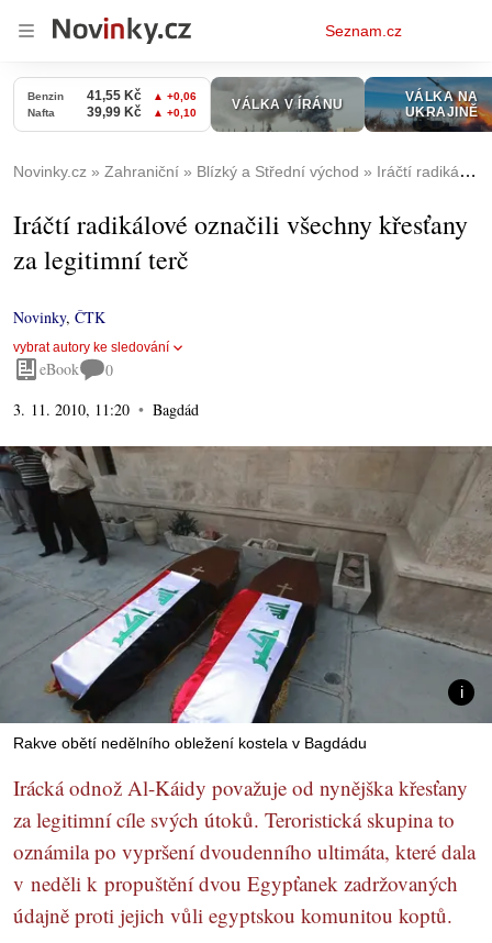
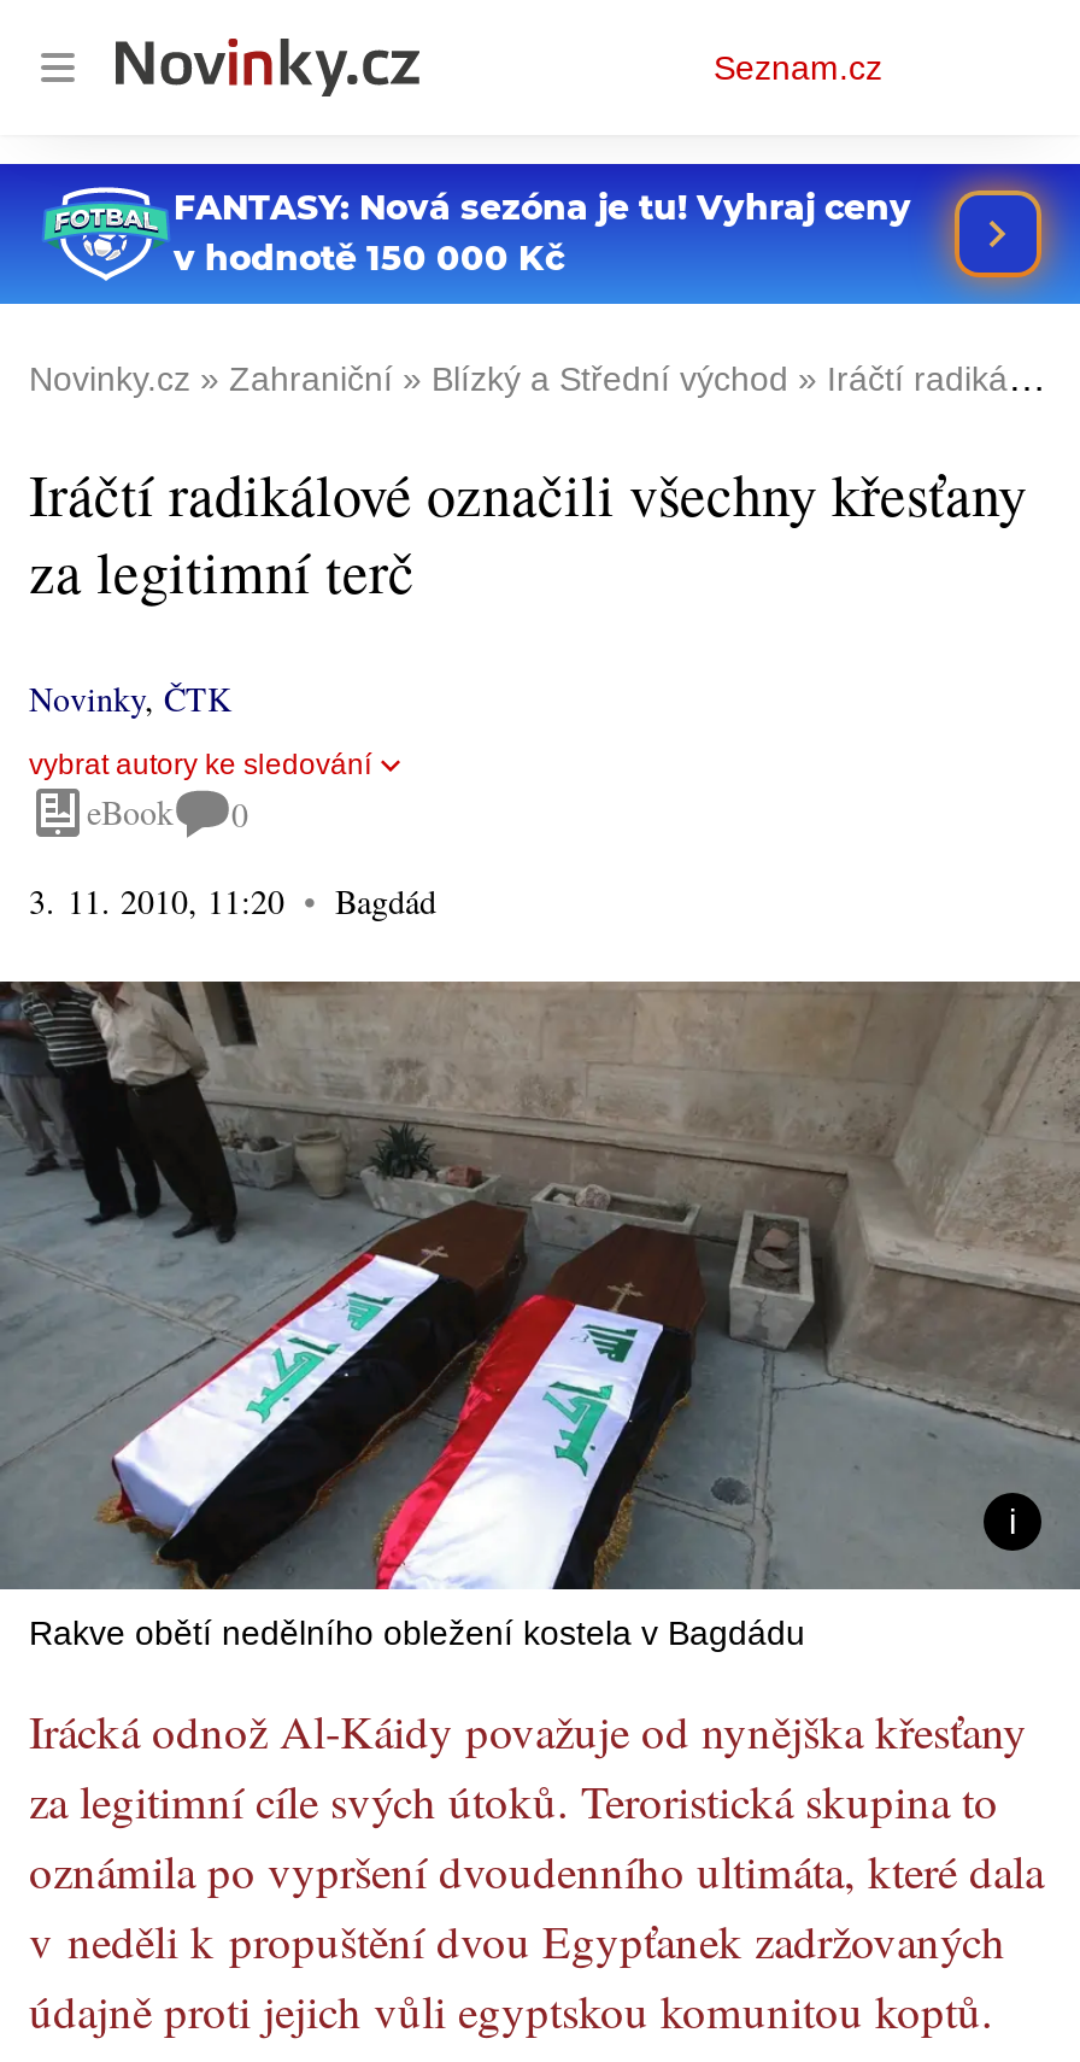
[3,75,489,137] [image] -> [7,162,1073,306] [image]

